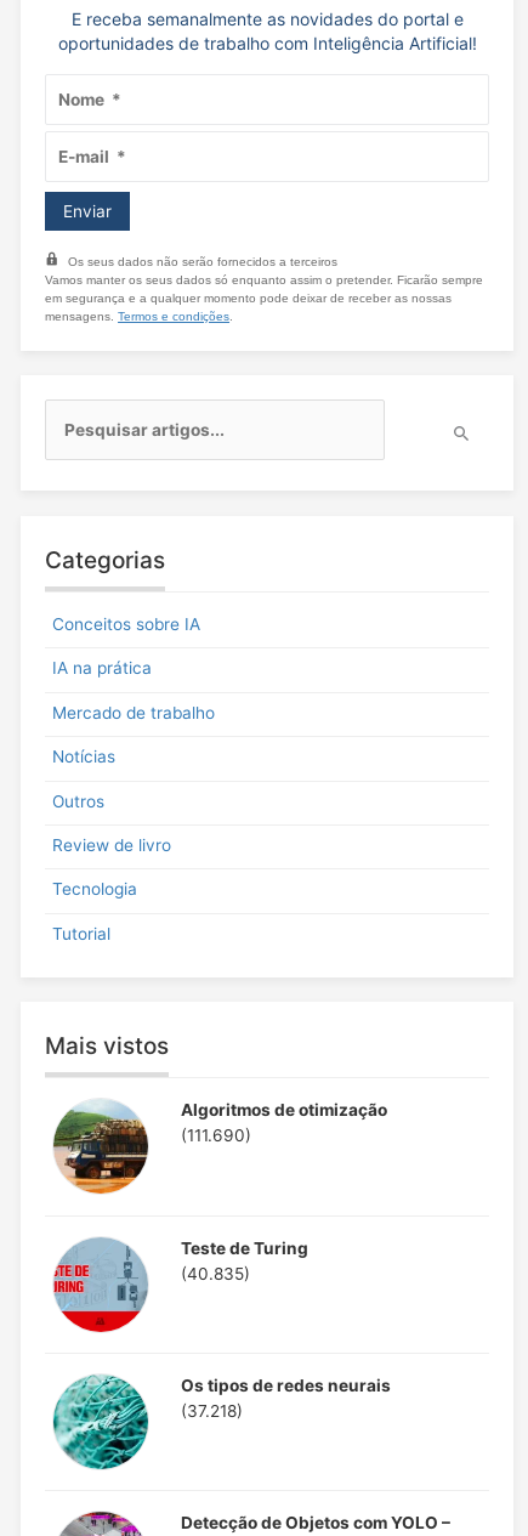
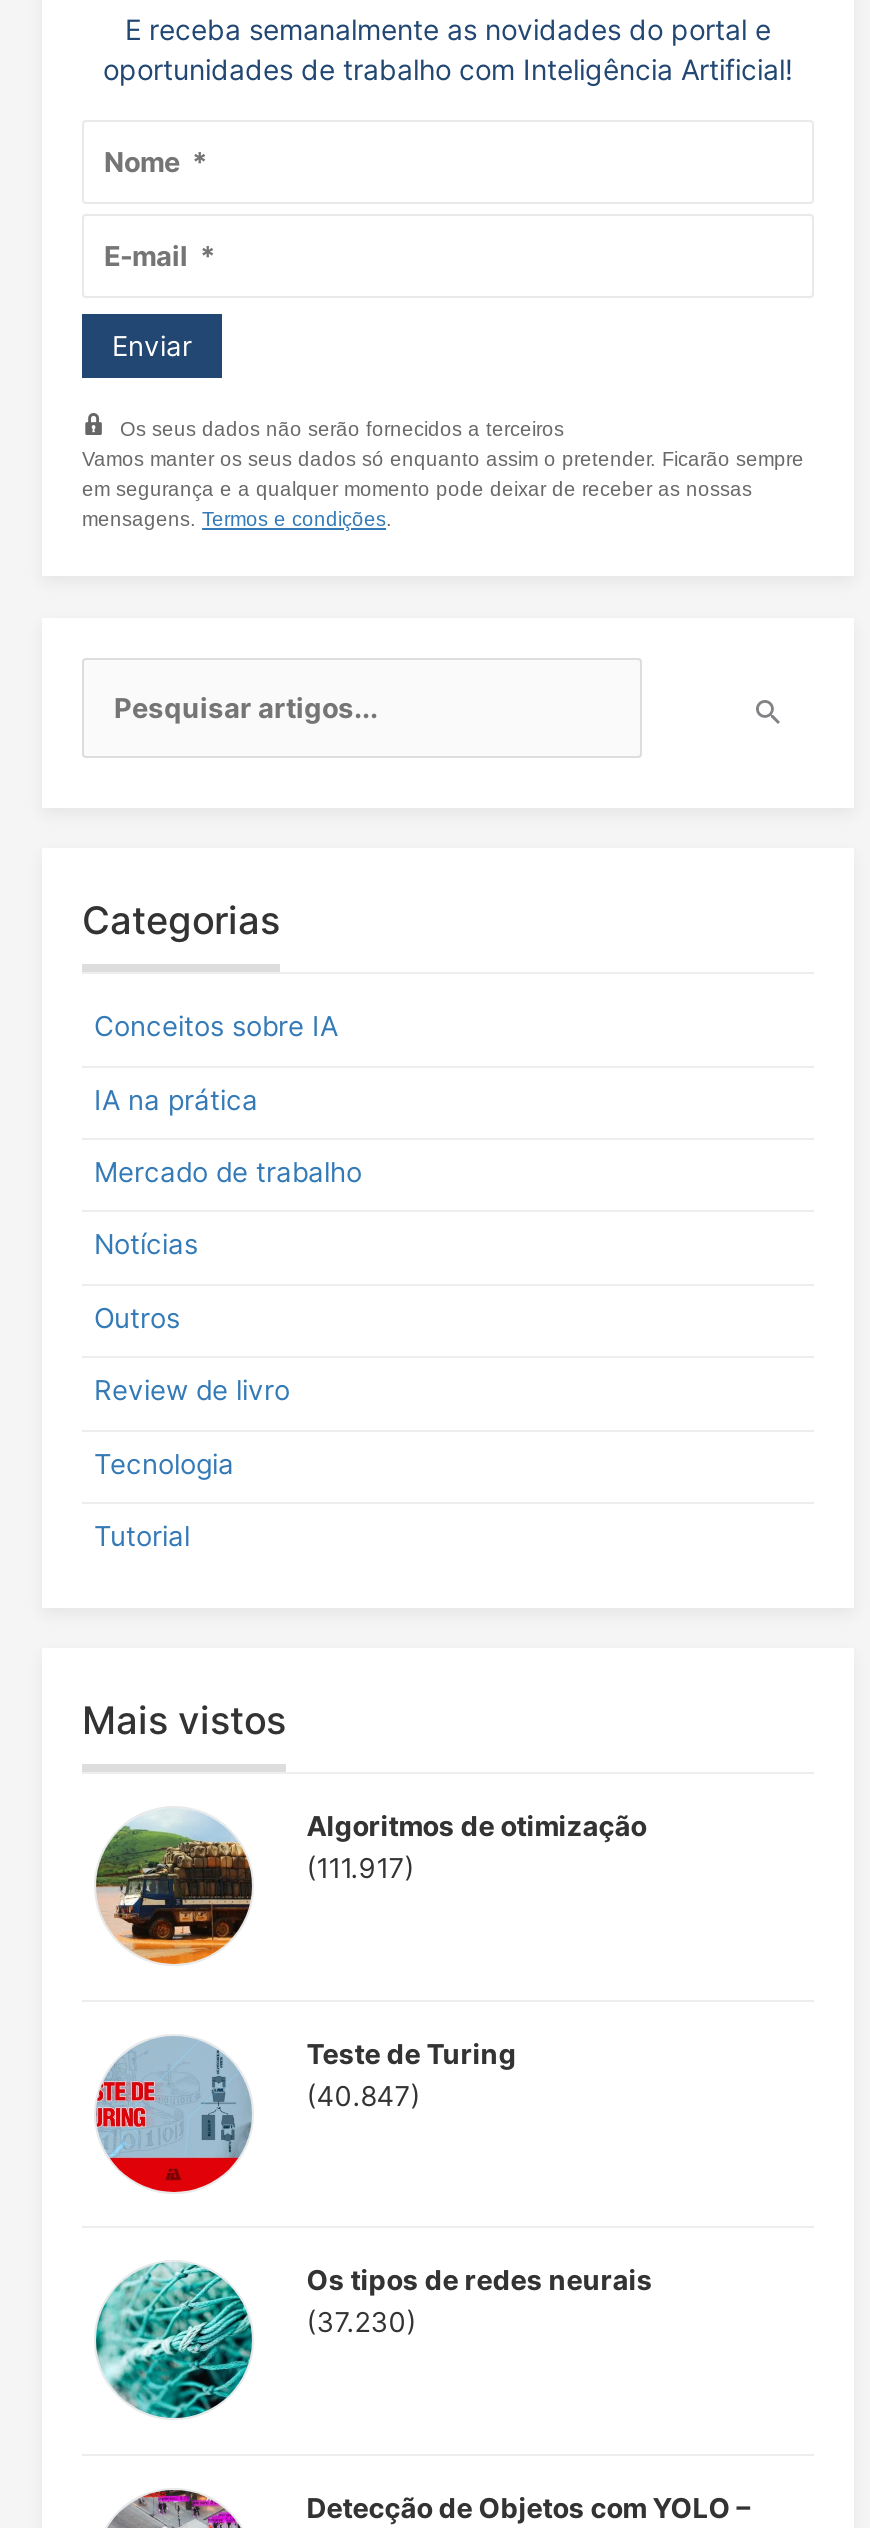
[181,1126,251,1145] (111.690) -> [306,1852,414,1884] (111.917)
[181,1264,250,1283] (40.835) -> [306,2079,420,2111] (40.847)
[181,1401,243,1421] (37.218) -> [306,2306,416,2338] (37.230)

